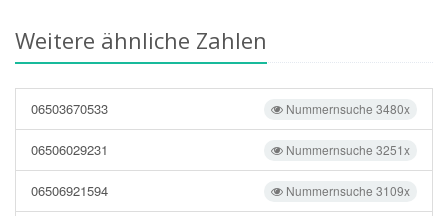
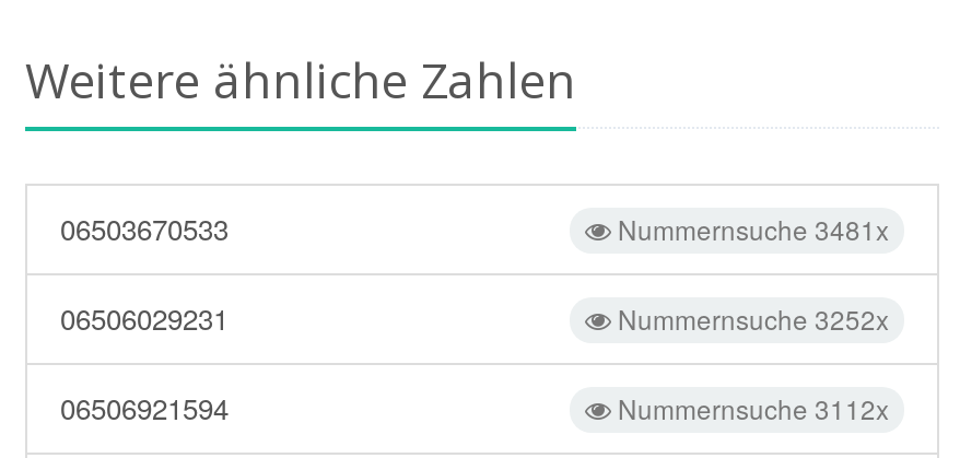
[283,100,410,117] Nummernsuche 3480x -> [611,210,889,247] Nummernsuche 3481x
[283,141,410,158] Nummernsuche 3251x -> [611,300,889,337] Nummernsuche 3252x
[283,182,410,199] Nummernsuche 3109x -> [611,389,889,426] Nummernsuche 3112x

